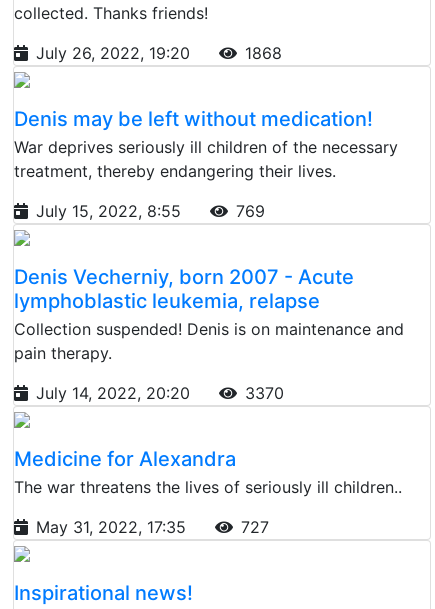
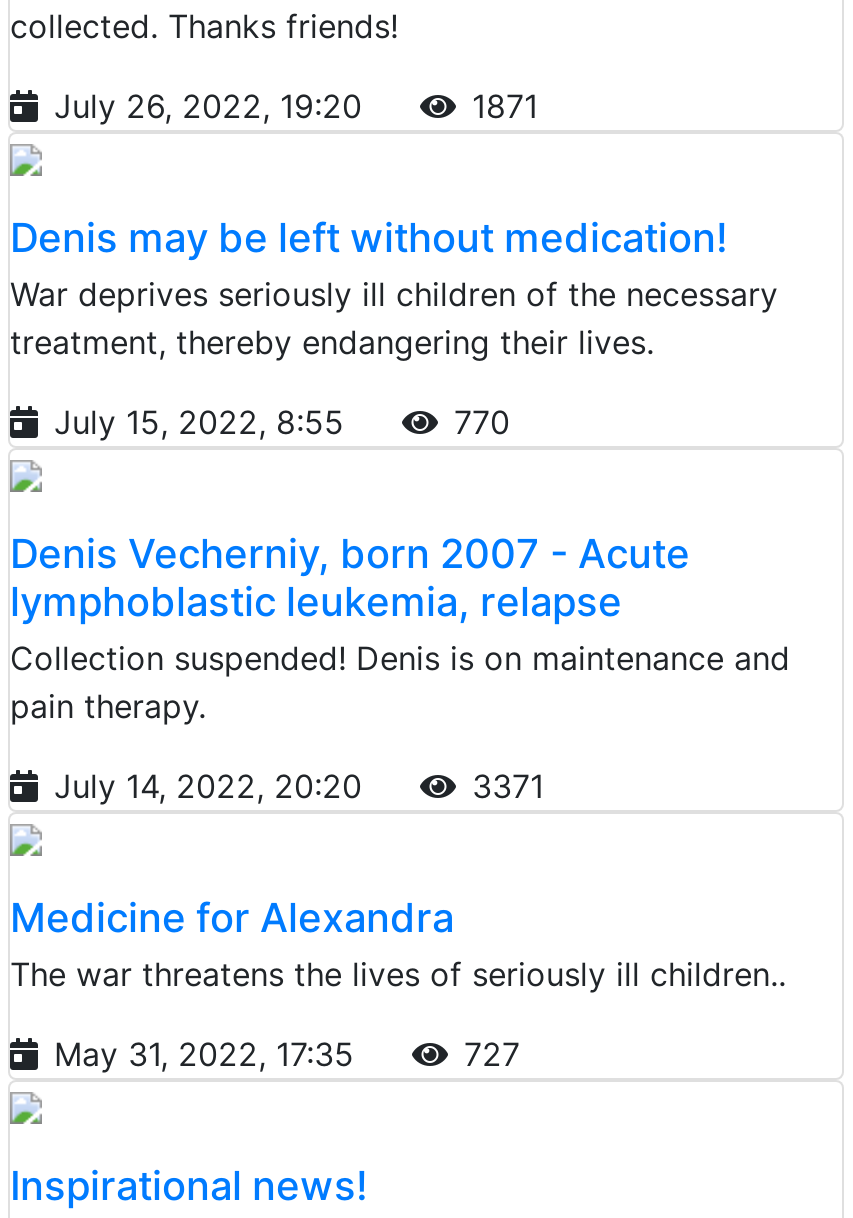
[245,43,282,63] 1868 -> [472,85,538,125] 1871
[236,201,265,221] 769 -> [454,401,510,441] 770
[245,383,284,403] 3370 -> [472,765,544,805] 3371

